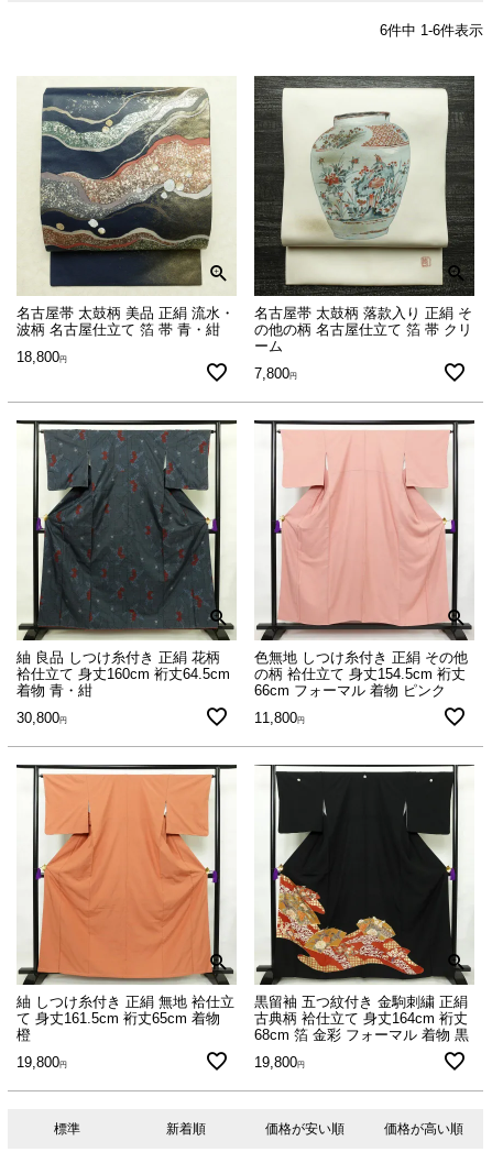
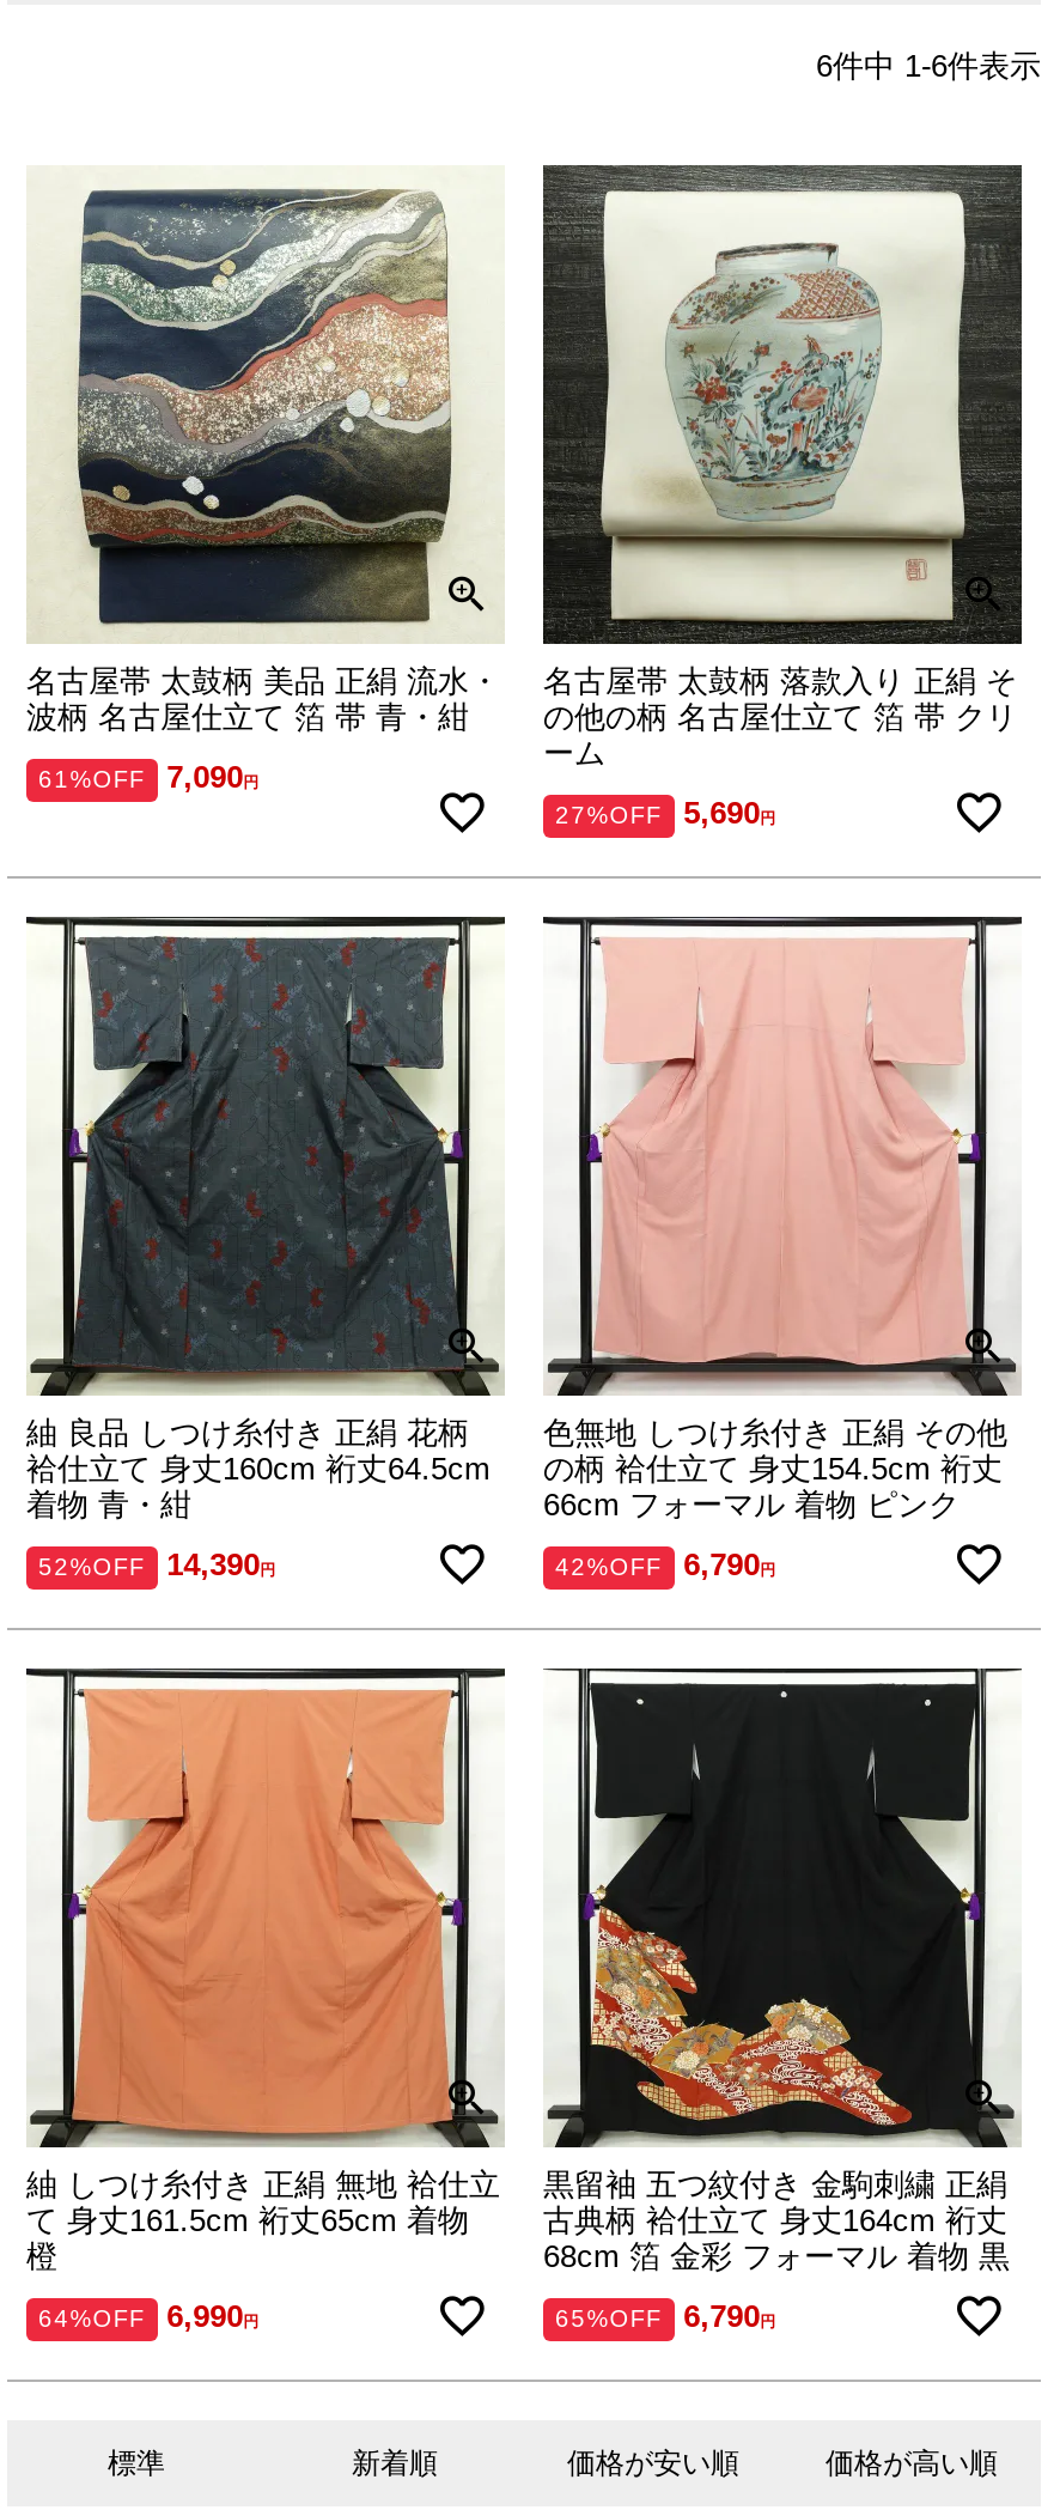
[17,349,59,365] 18,800 -> [38,758,243,794] 61%OFF | 7,090
[254,365,289,382] 7,800 -> [555,794,760,830] 27%OFF | 5,690
[17,709,59,726] 30,800 -> [38,1546,260,1582] 52%OFF | 14,390
[254,709,297,726] 11,800 -> [555,1546,760,1582] 42%OFF | 6,790
[17,1054,59,1070] 19,800 -> [38,2298,243,2334] 64%OFF | 6,990
[254,1054,297,1070] 19,800 -> [555,2298,760,2334] 65%OFF | 6,790

